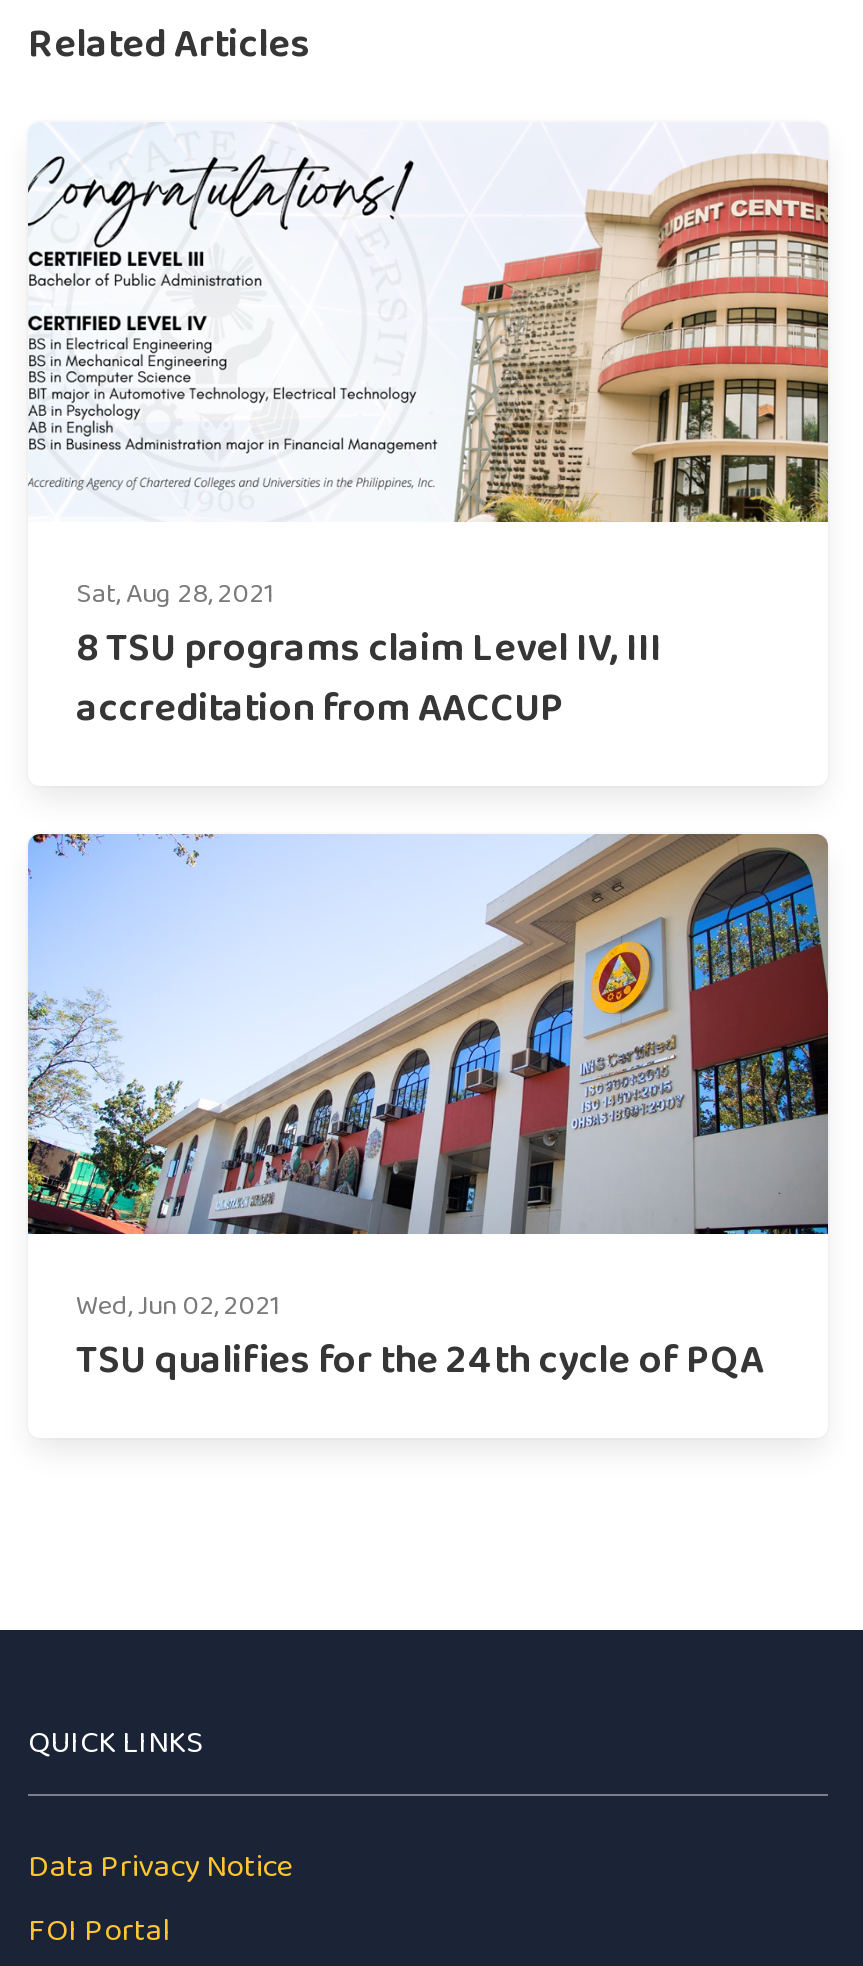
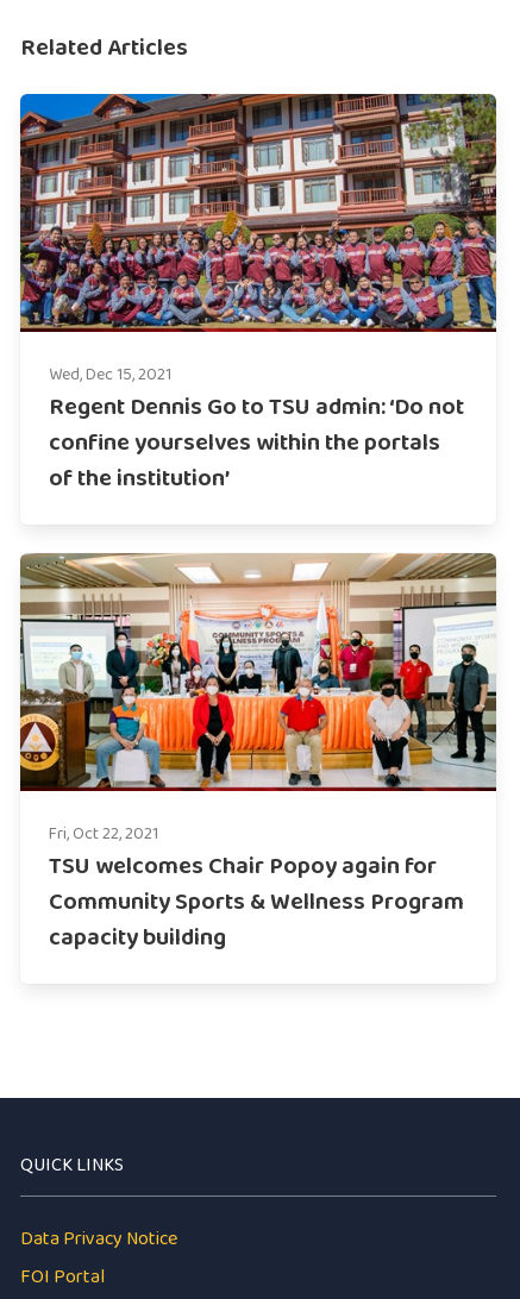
[28,122,830,741] [image] | Sat, Aug 28, 2021 | 8 TSU programs claim Level IV, III | accreditation from AACCUP -> [19,93,497,498] [image] | Wed, Dec 15, 2021 | Regent Dennis Go to TSU admin: ‘Do not | confine yourselves within the portals | of the institution’
[26,832,830,1393] [image] | Wed, Jun 02, 2021 | TSU qualifies for the 24th cycle of PQA -> [19,552,496,957] [image] | Fri, Oct 22, 2021 | TSU welcomes Chair Popoy again for | Community Sports & Wellness Program | capacity building

